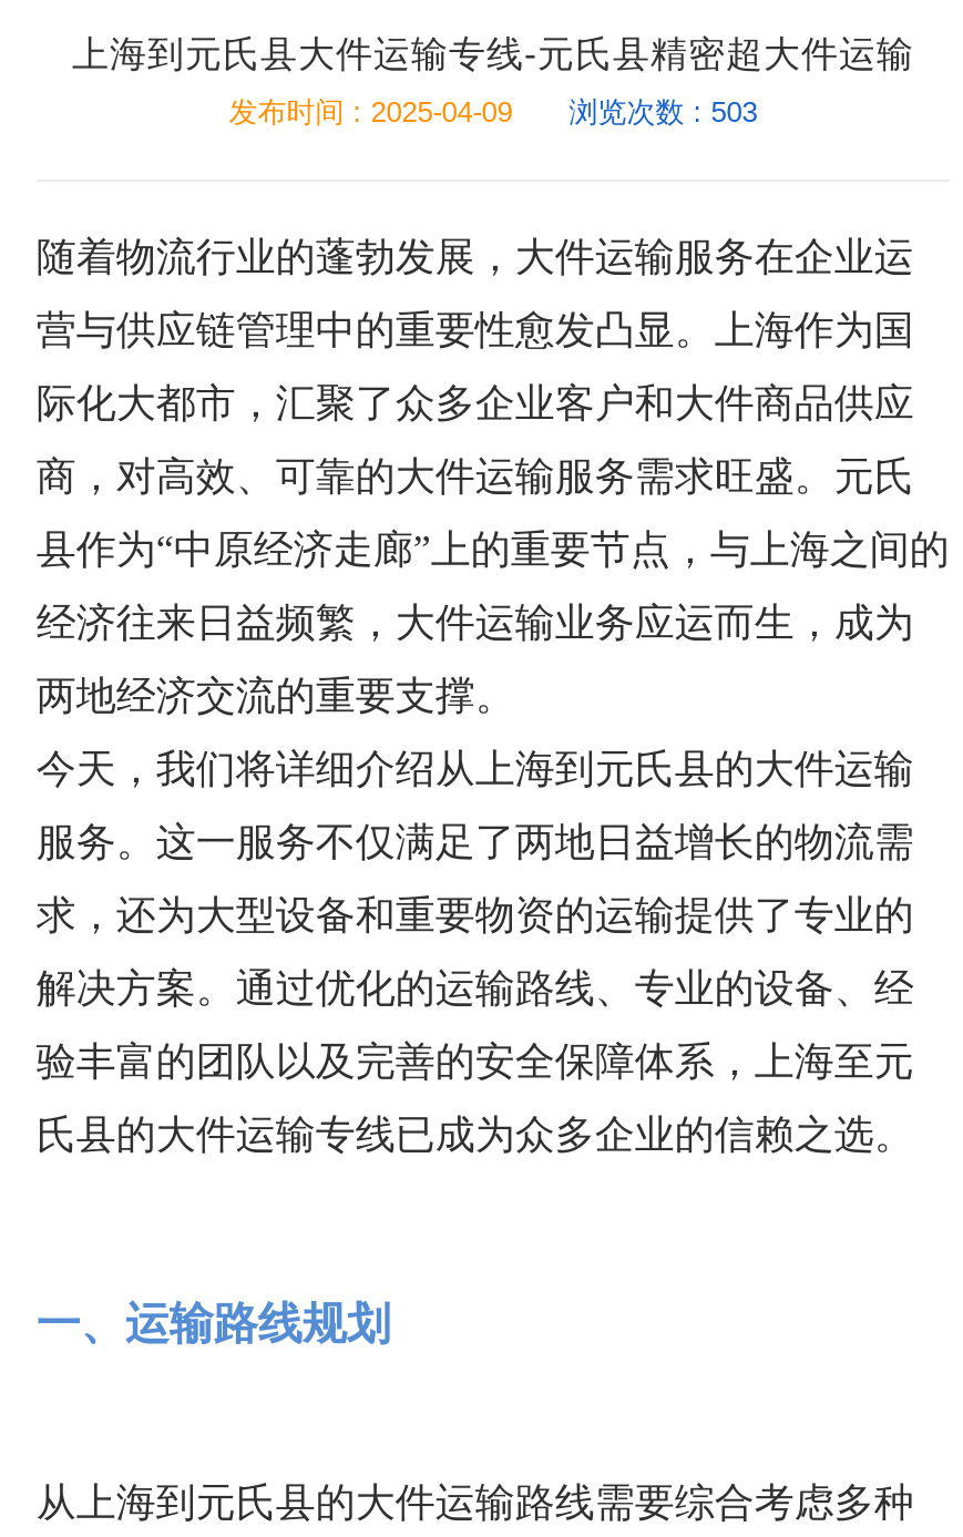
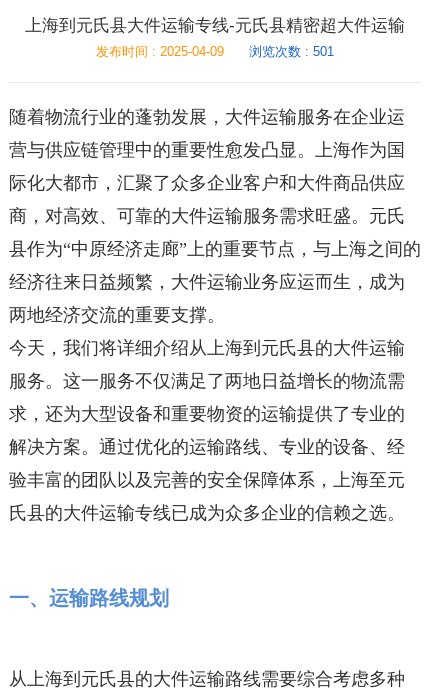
[229,96,757,129] 发布时间 : 2025-04-09 浏览次数 : 503 -> [96,44,334,59] 发布时间 : 2025-04-09 浏览次数 : 501

